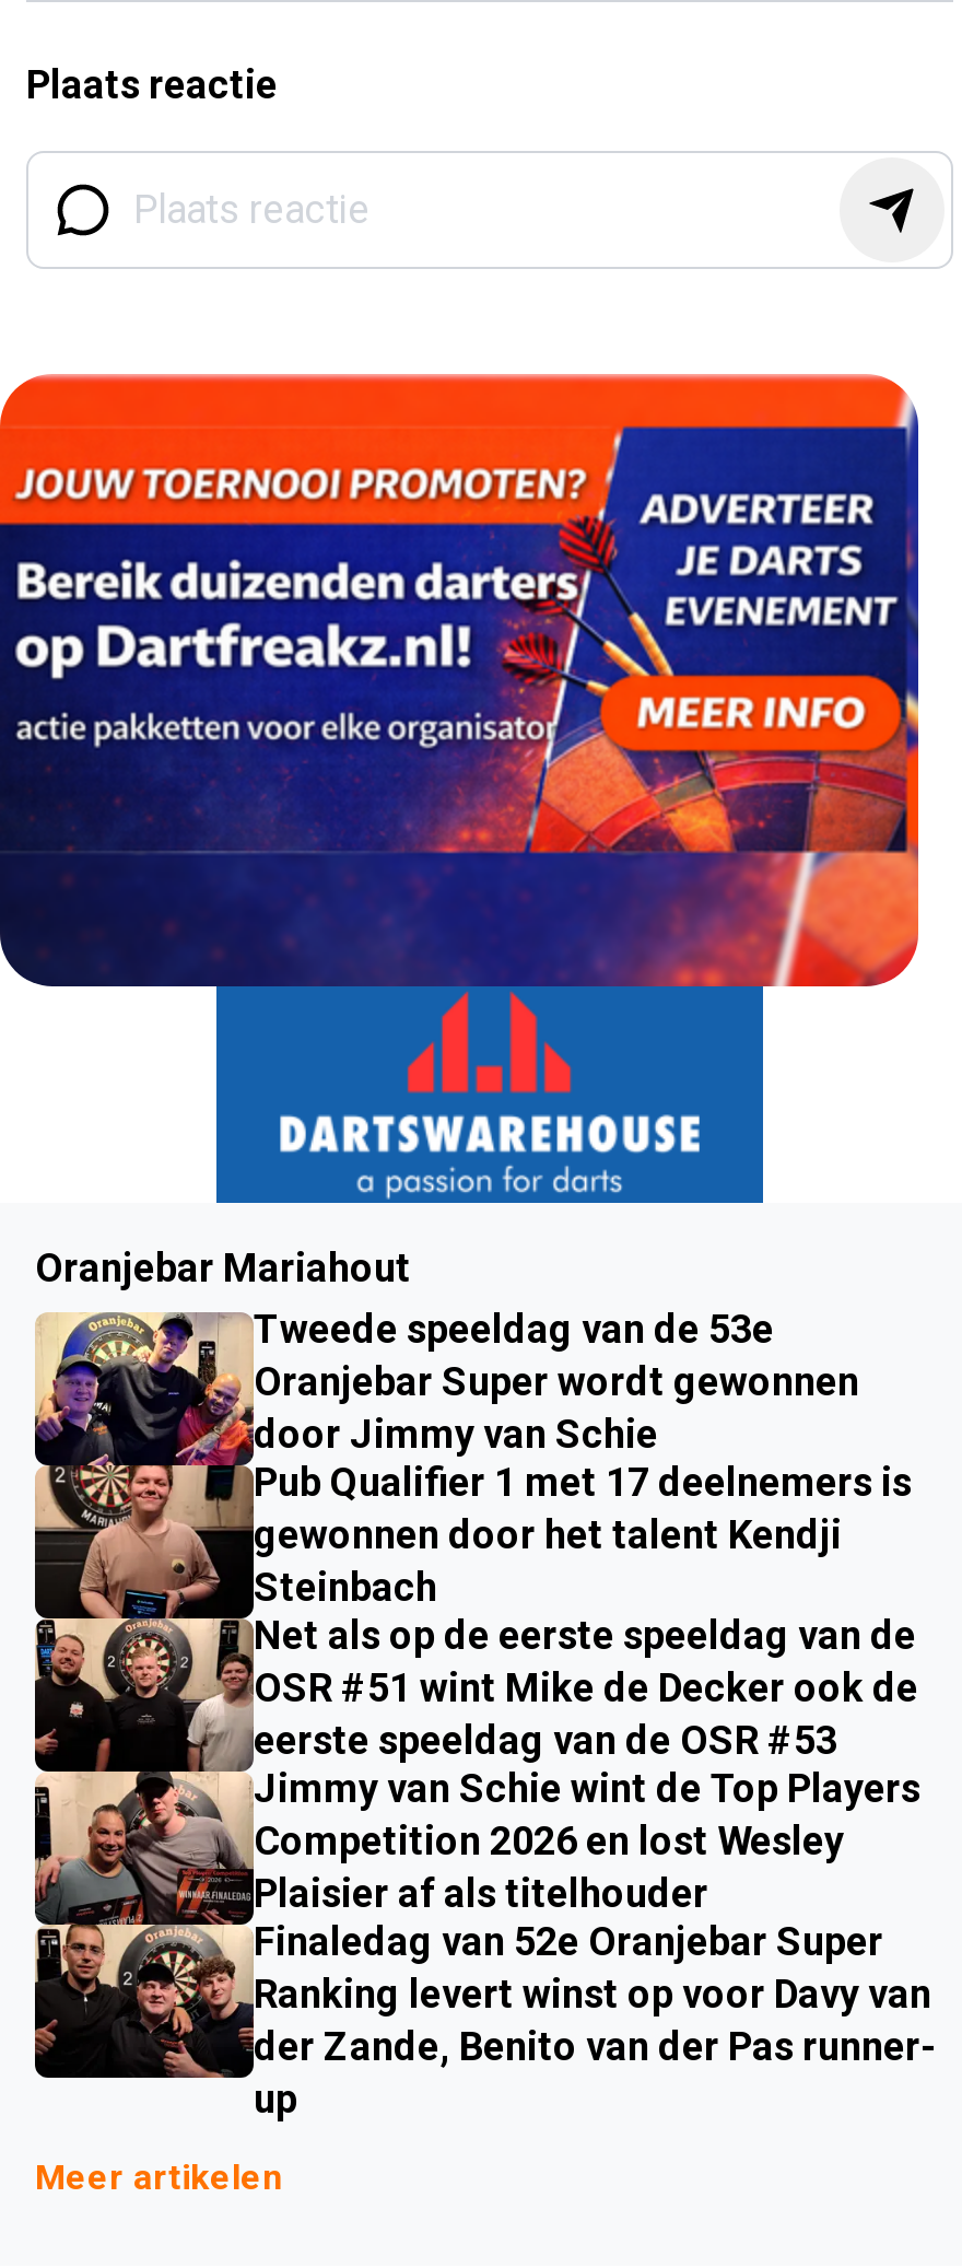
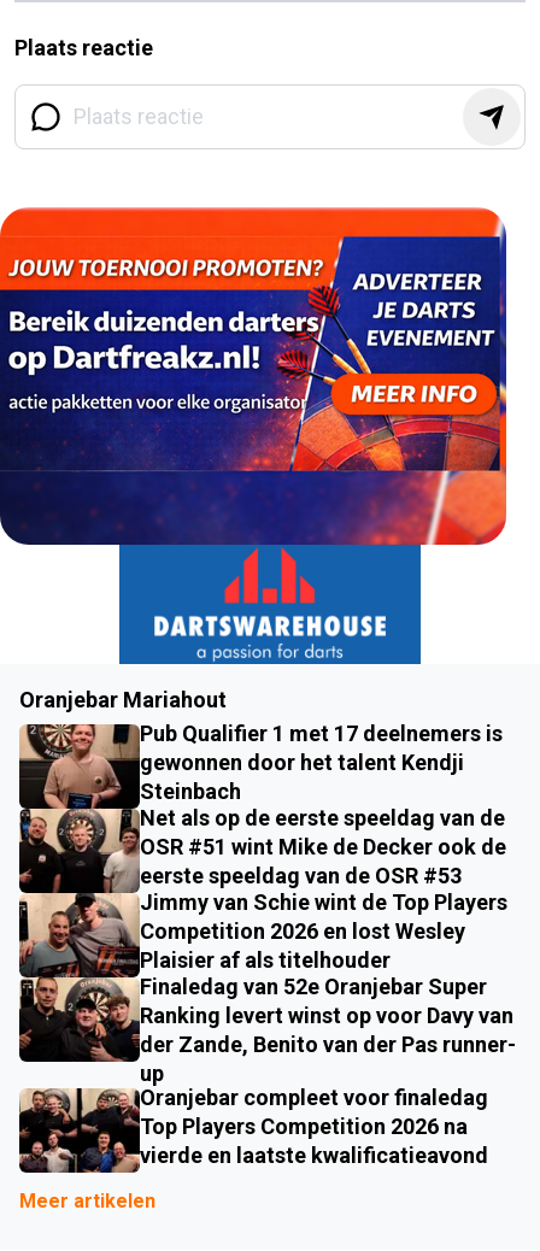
[35,1305,859,1468] [image] | Tweede speeldag van de 53e | Oranjebar Super wordt gewonnen | door Jimmy van Schie -> none
moved [254,1458,936,2121] -> [140,720,516,1086]: Pub Qualifier 1 met 17 deelnemers is | gewonnen door het talent Kendji | Steinbach | ... | der Zande, Benito van der Pas runner- | up
none -> [18,1084,488,1174] [image] | Oranjebar compleet voor finaledag | Top Players Competition 2026 na | vierde en laatste kwalificatieavond

